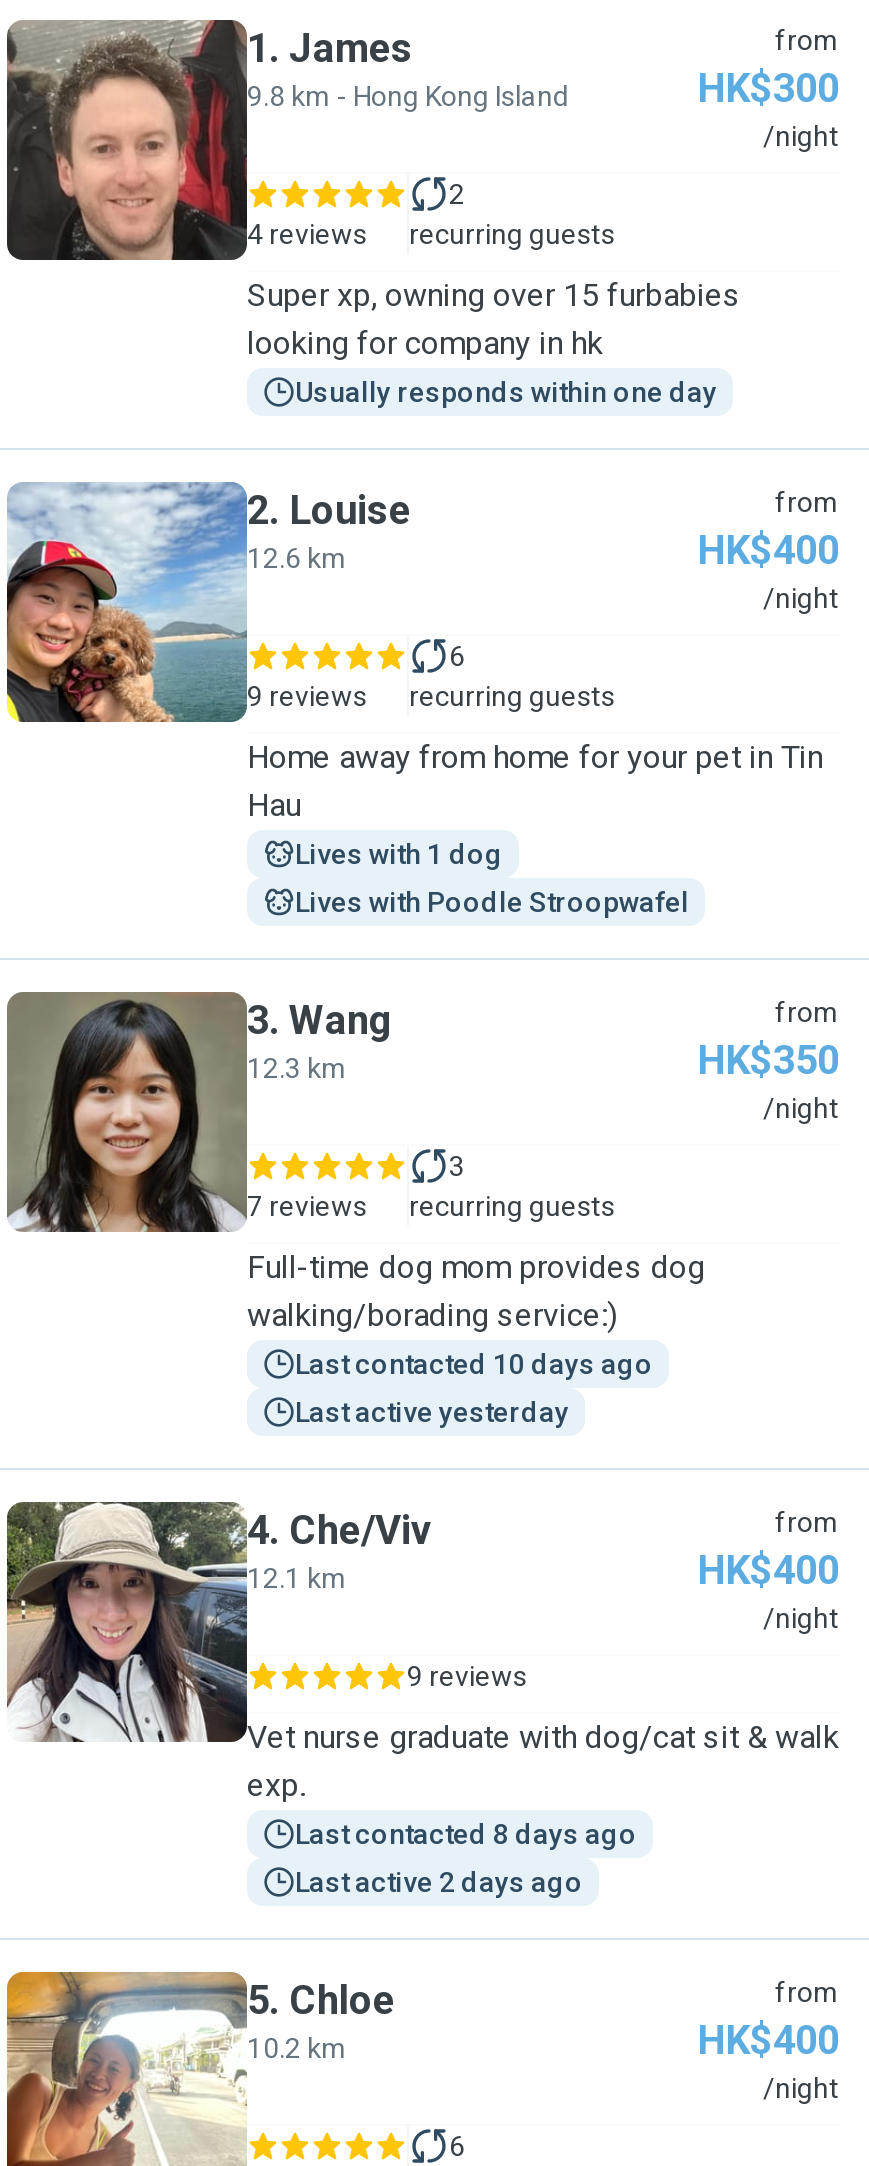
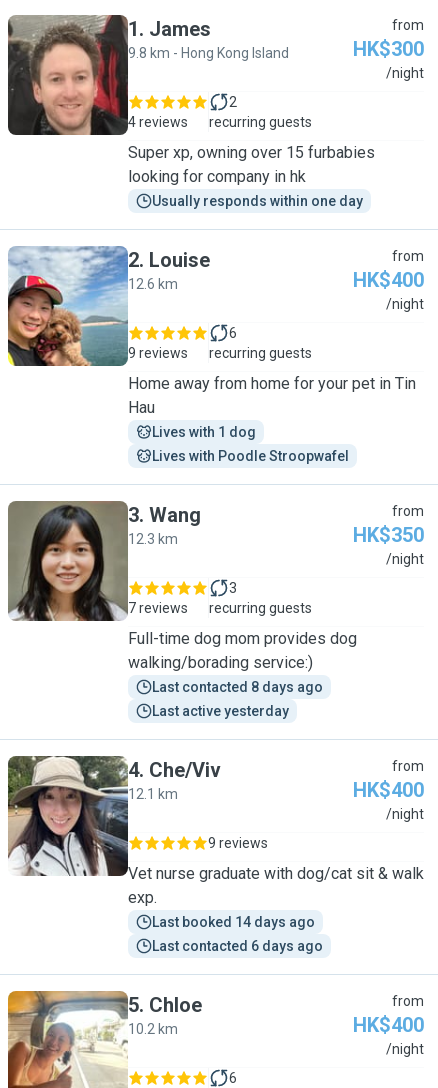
[295,1348,653,1380] Last contacted 10 days ago -> none
none -> [152,914,315,930] Last booked 14 days ago
moved [295,1818,637,1850] -> [152,679,323,695]: Last contacted 8 days ago
[295,1866,583,1898] Last active 2 days ago -> [152,938,323,954] Last contacted 6 days ago

